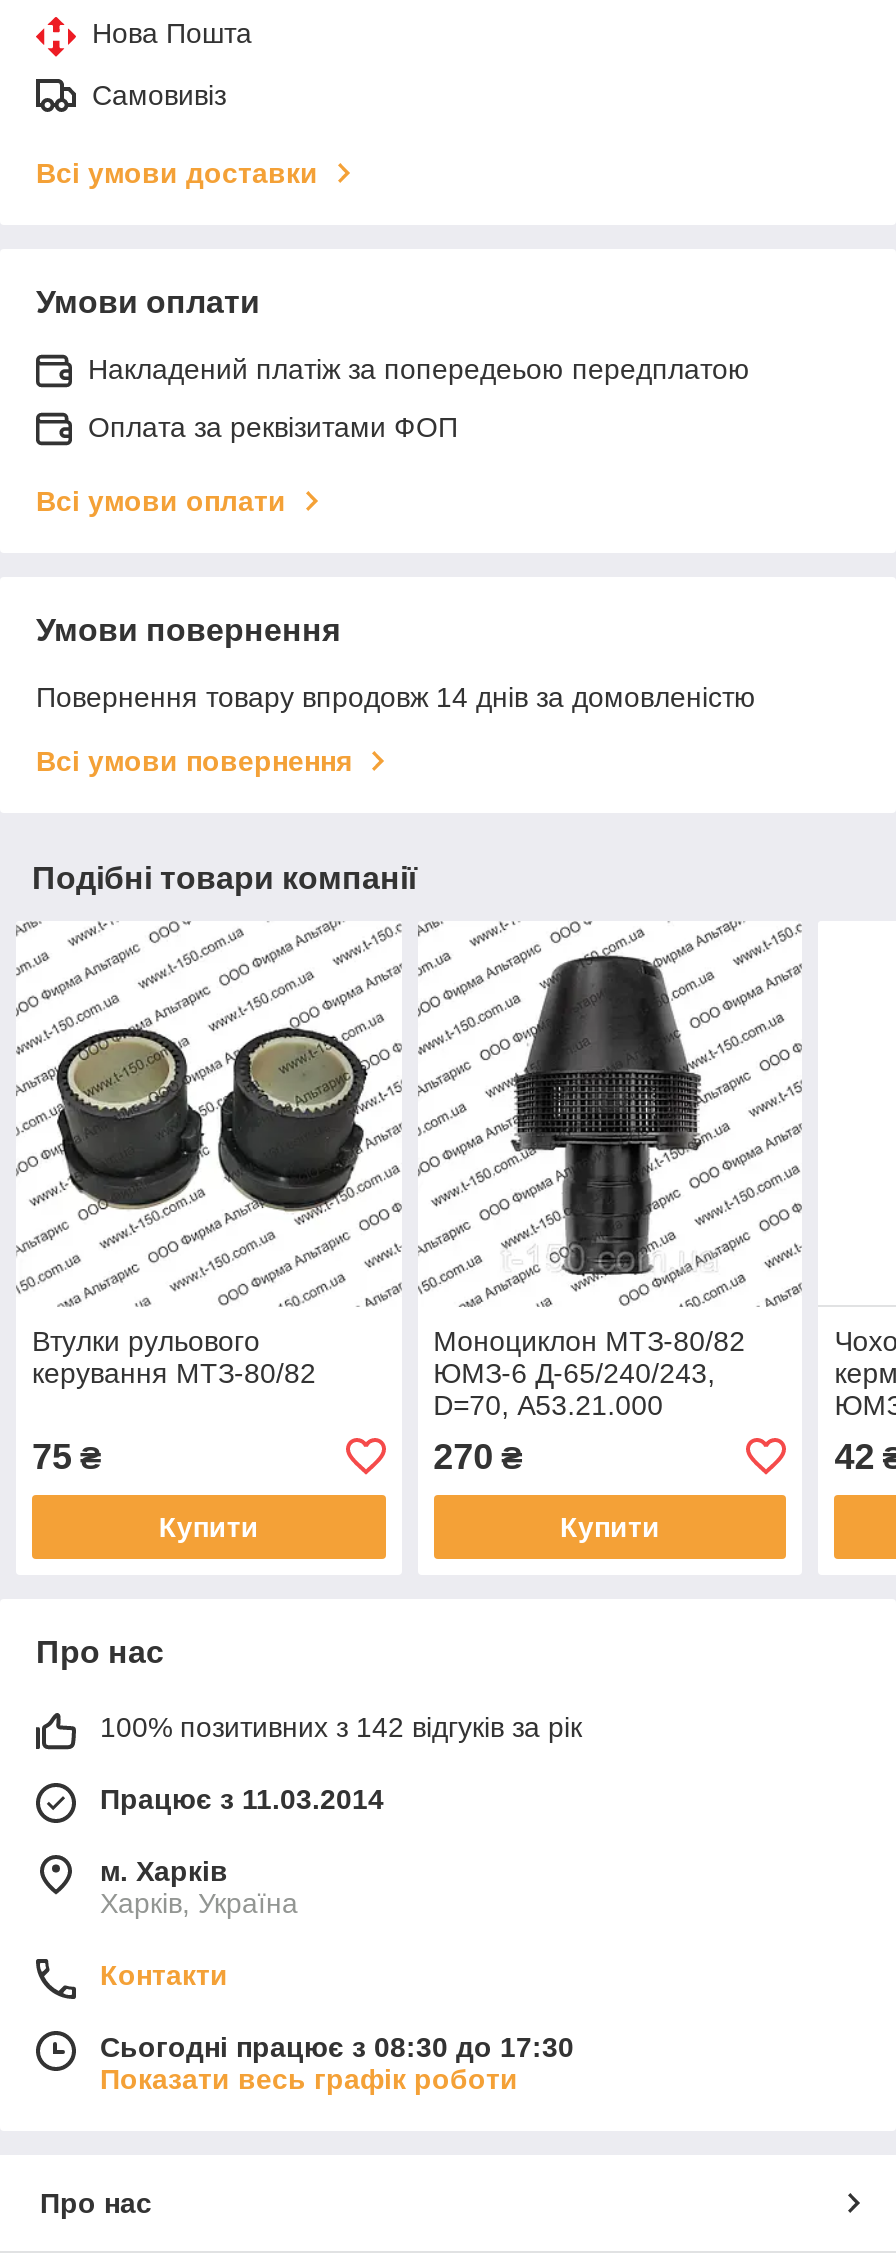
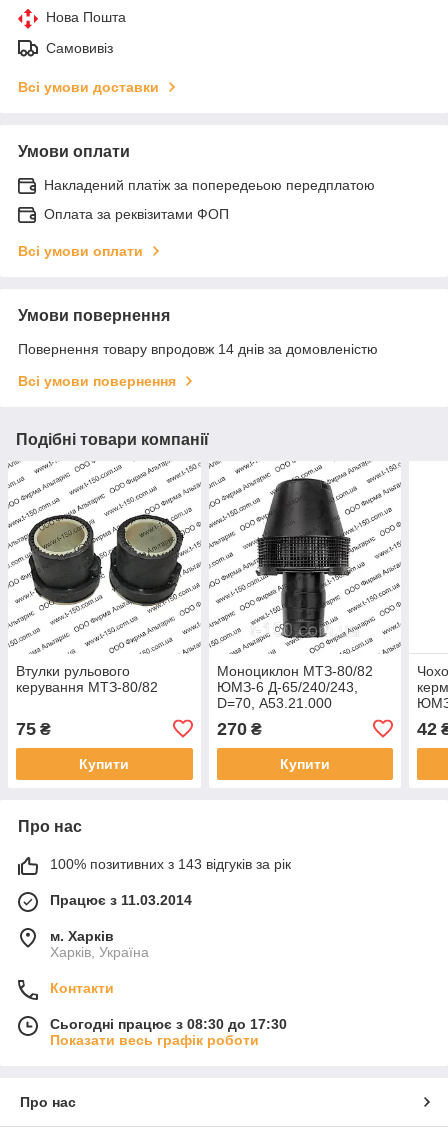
[100,1711,582,1743] 100% позитивних з 142 відгуків за рік -> [50,856,291,872] 100% позитивних з 143 відгуків за рік

